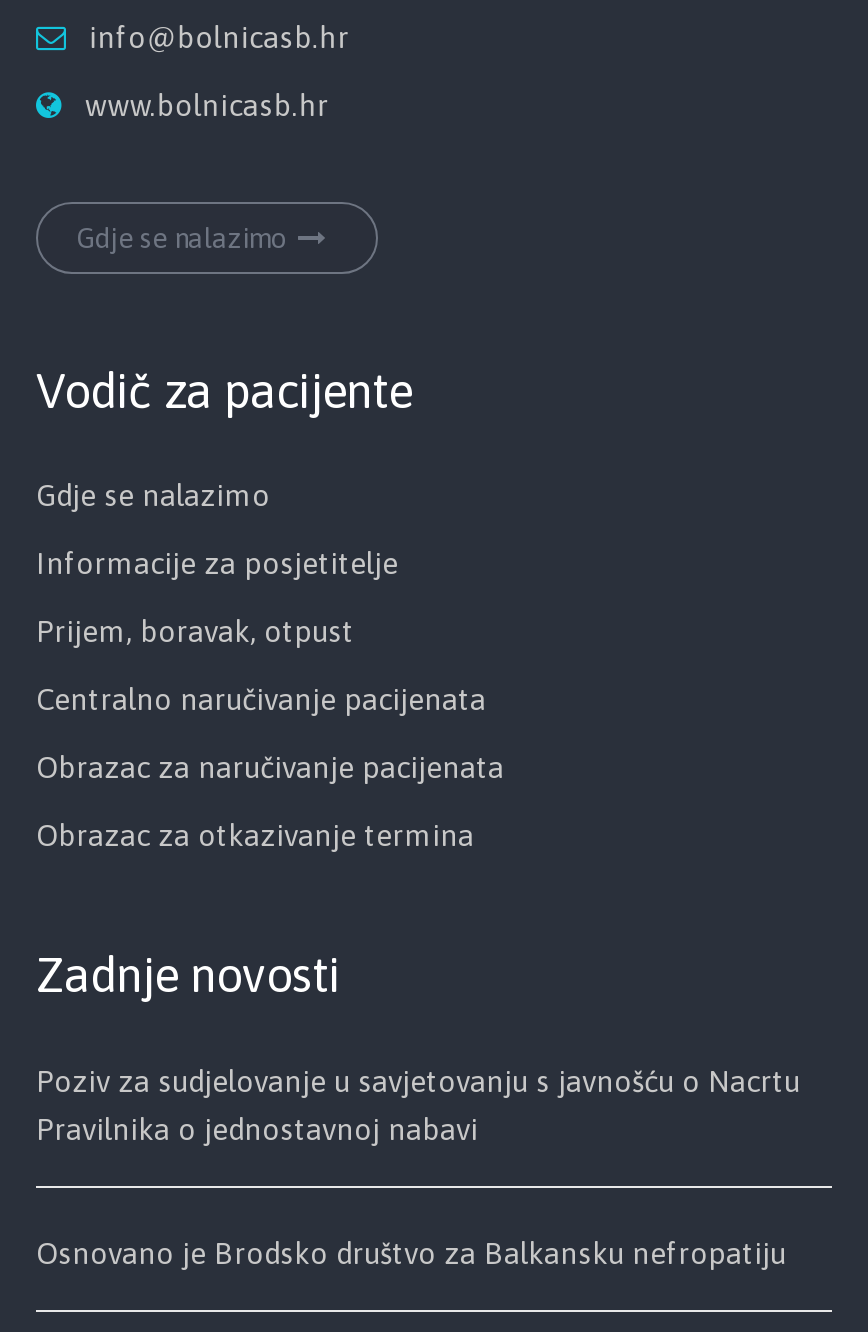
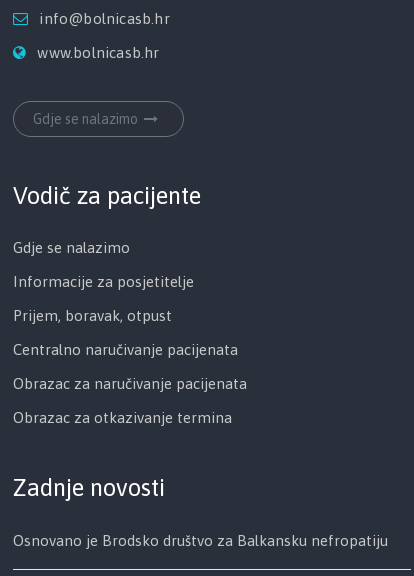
[36,1064,800,1146] Poziv za sudjelovanje u savjetovanju s javnošću o Nacrtu | Pravilnika o jednostavnoj nabavi -> none

